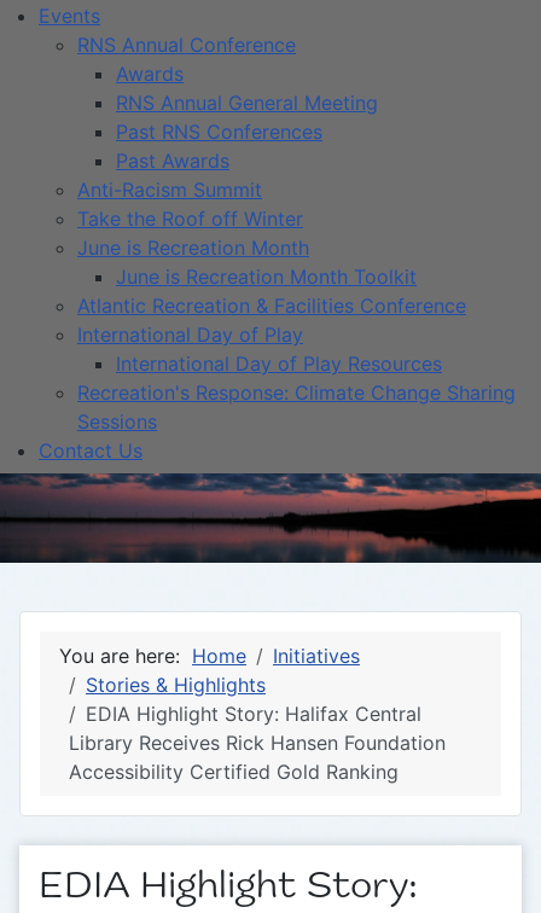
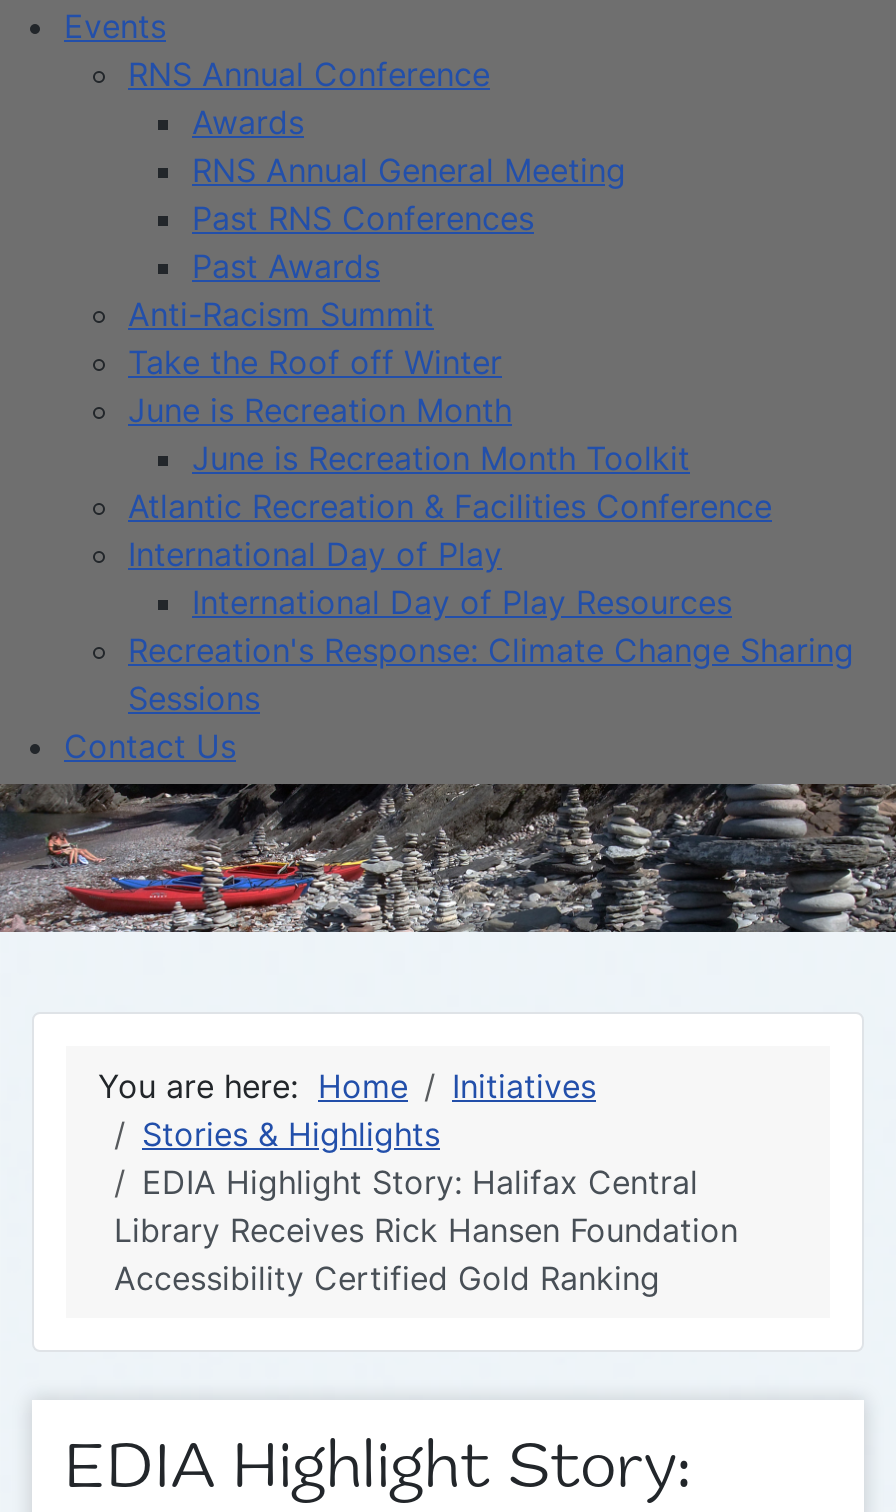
[4,472,537,564] [image] -> [6,782,890,934] [image]

